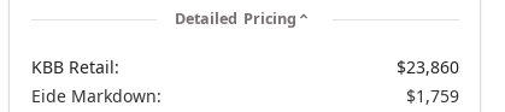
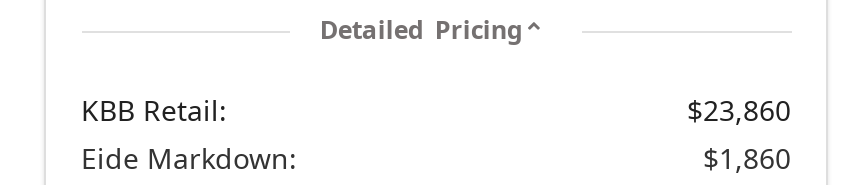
[406,85,459,107] $1,759 -> [703,139,791,177] $1,860

